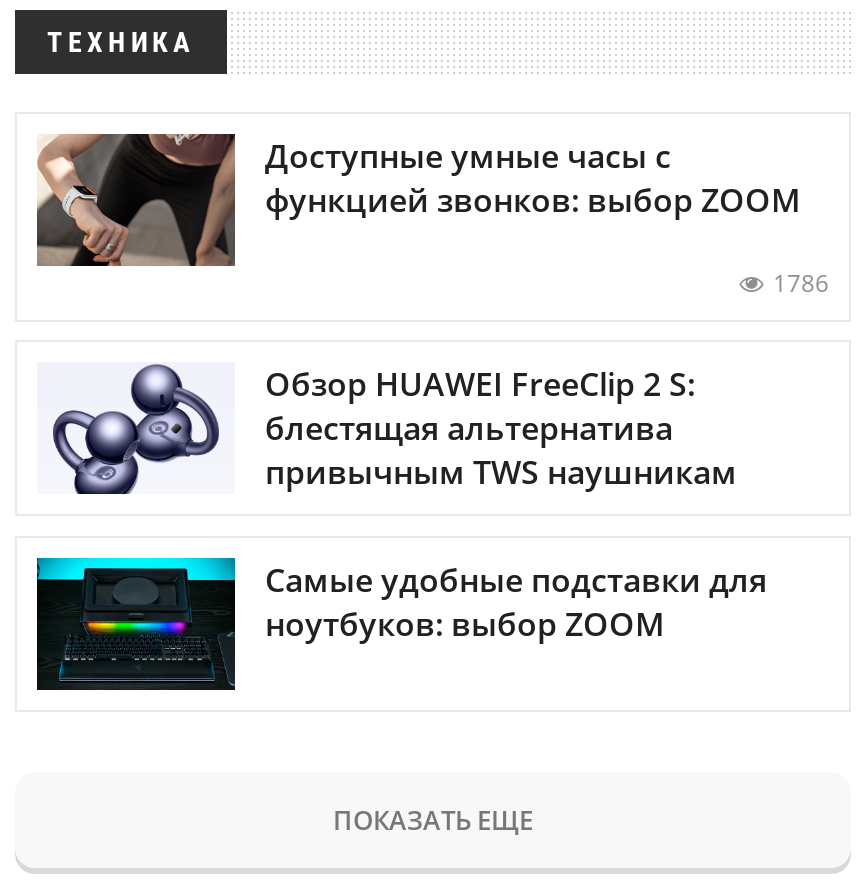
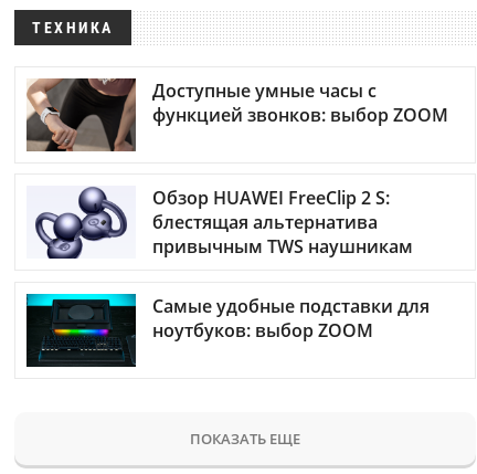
[773,266,829,300] 1786 -> none

